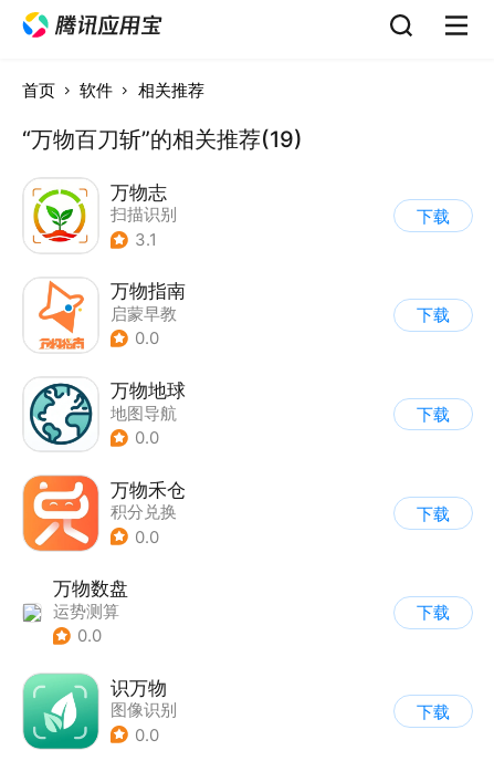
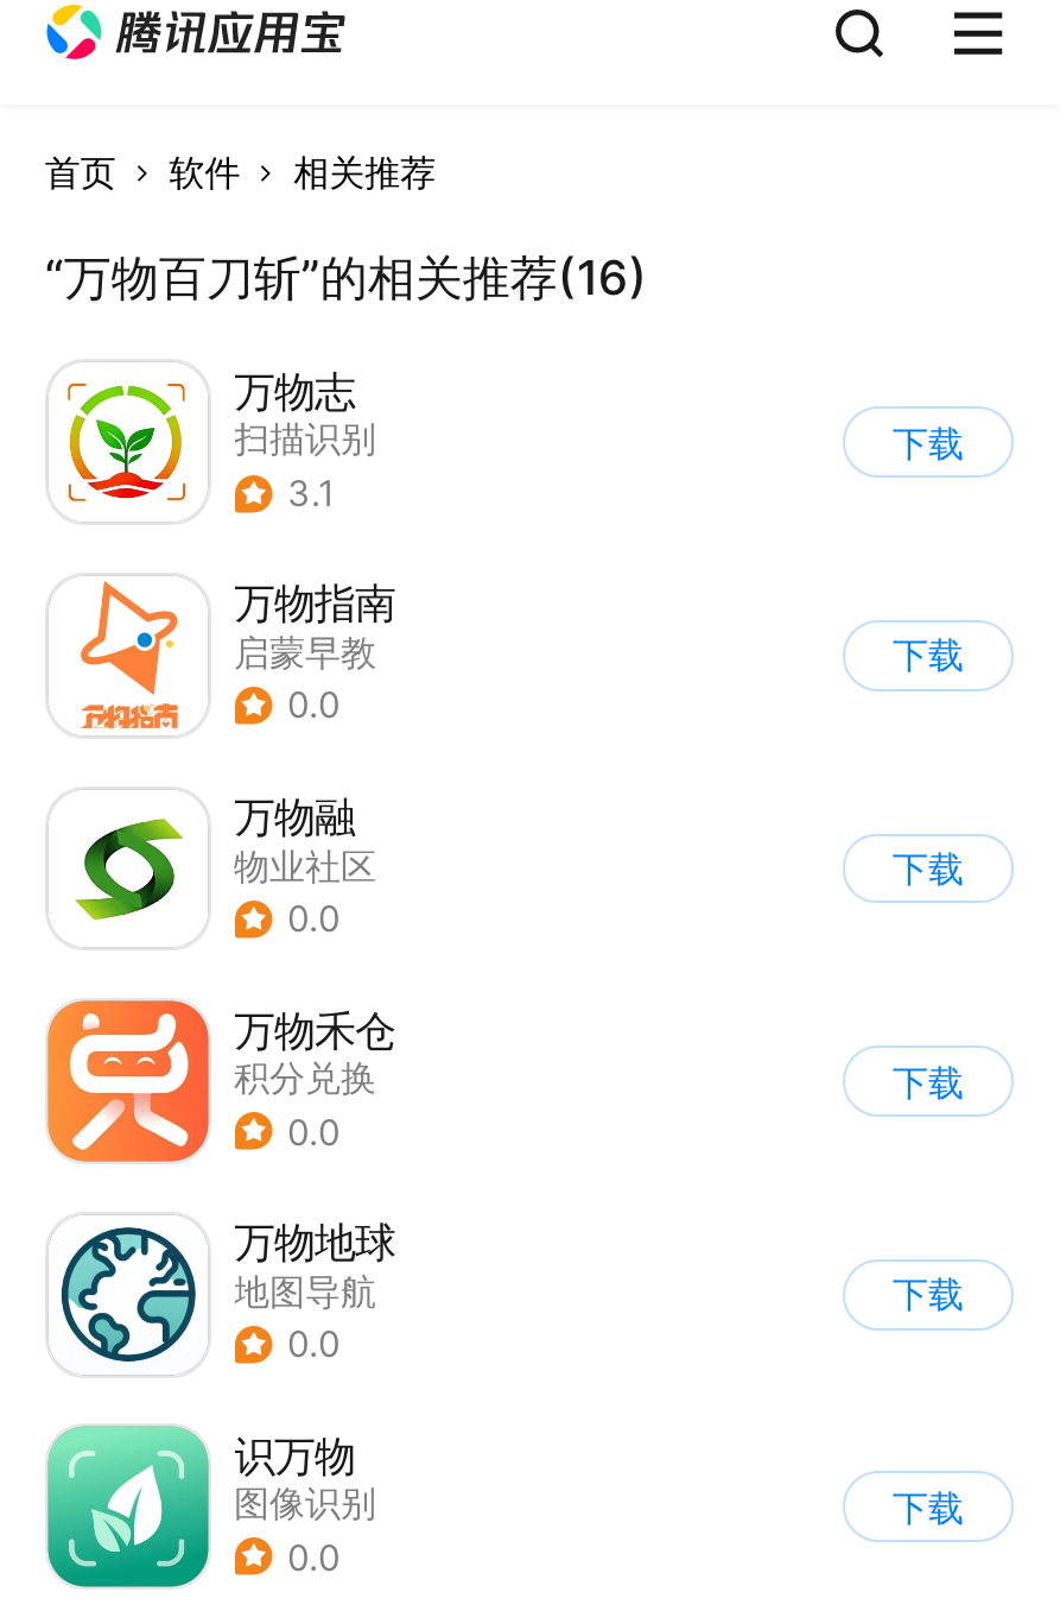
[22,126,303,152] “万物百刀斩”的相关推荐(19) -> [45,248,648,305] “万物百刀斩”的相关推荐(16)
none -> [234,791,376,887] 万物融 | 物业社区
[29,382,94,446] [image] -> [62,801,197,934] [image]
moved [110,378,185,423] -> [234,1217,395,1313]: 万物地球 | 地图导航
[53,577,128,621] 万物数盘 | 运势测算 -> none
[22,594,62,646] [image] -> [47,1250,131,1364] [image]

